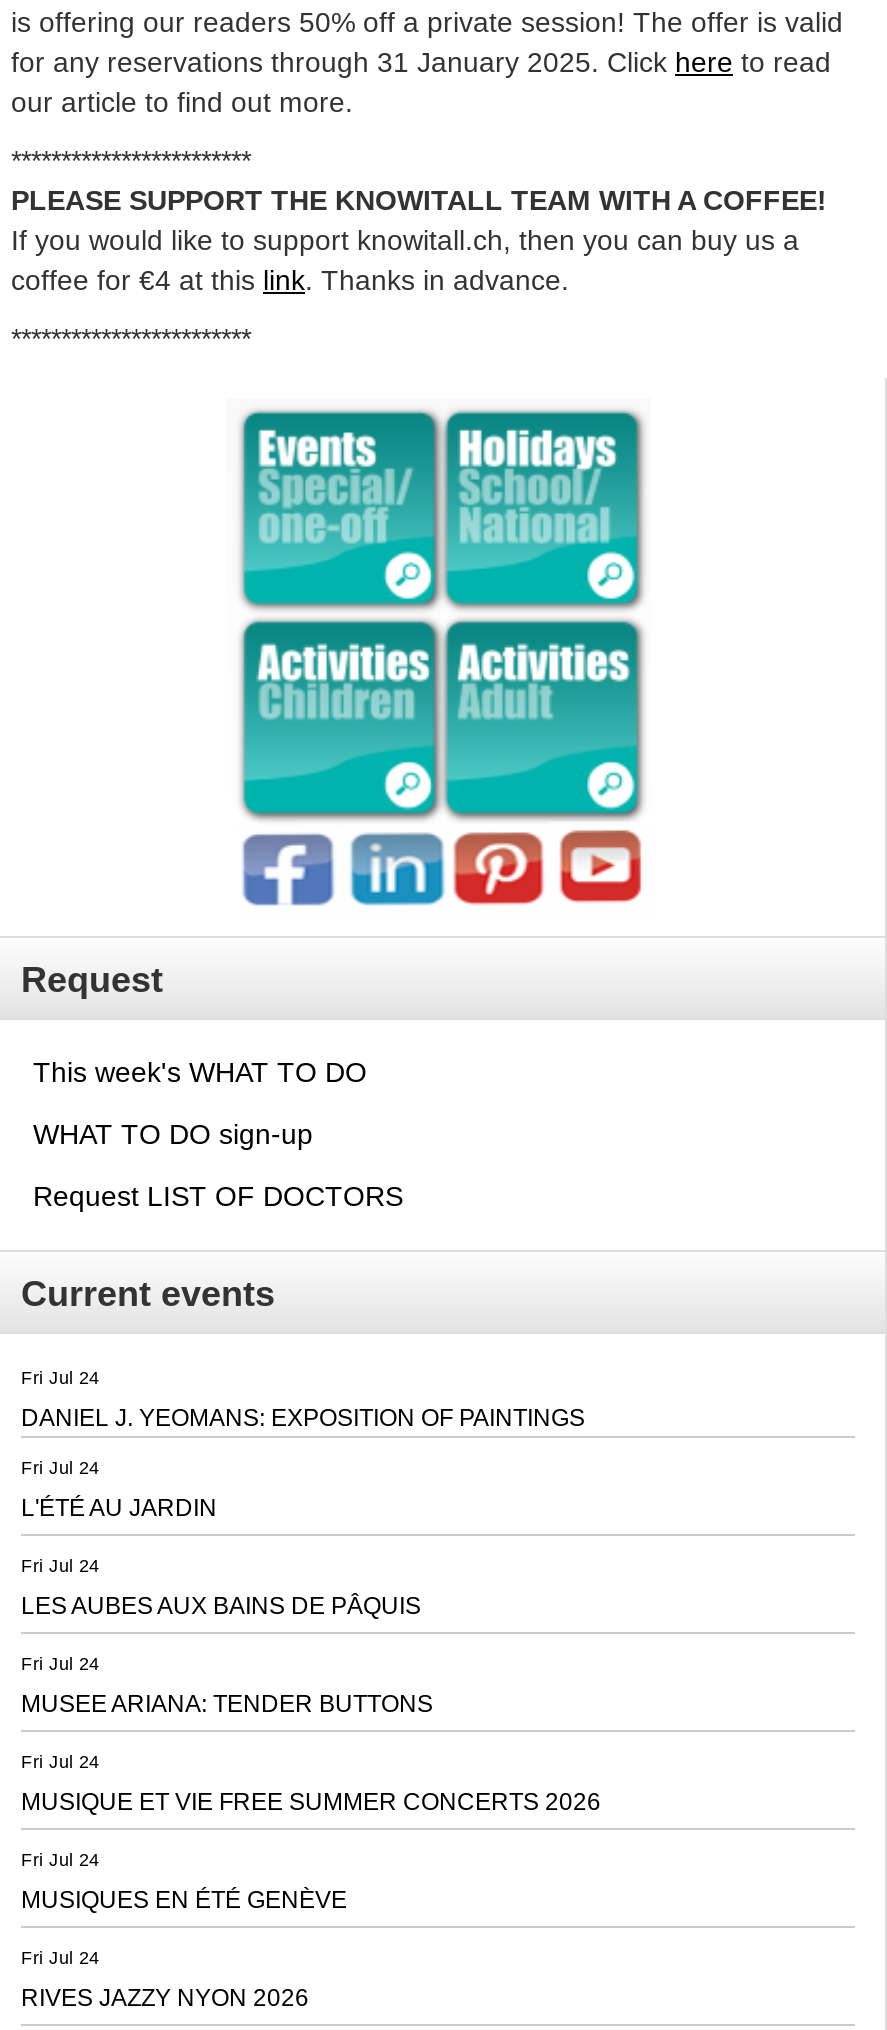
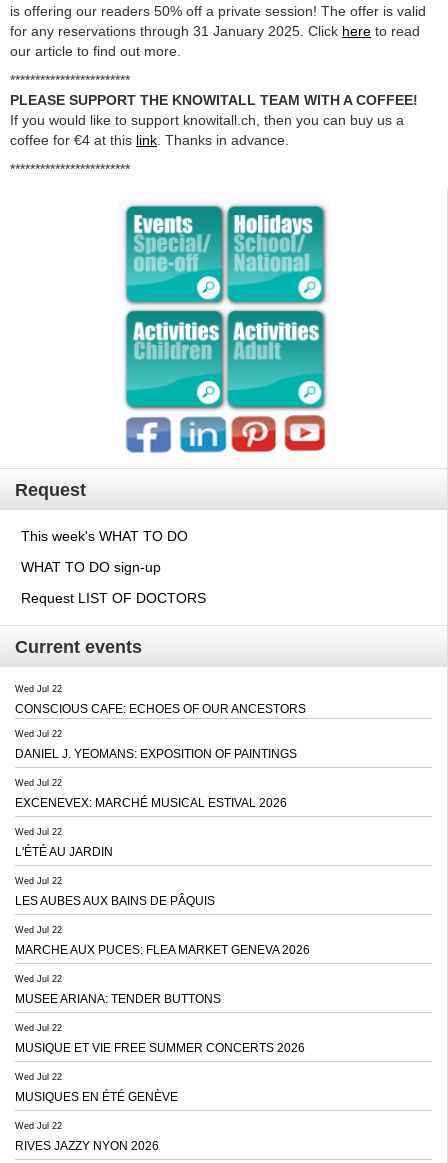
[21,1369,99,1389] Fri Jul 24 -> [15,684,306,739] Wed Jul 22 | CONSCIOUS CAFE: ECHOES OF OUR ANCESTORS | Wed Jul 22
[21,1459,99,1479] Fri Jul 24 -> [15,778,287,837] Wed Jul 22 | EXCENEVEX: MARCHÉ MUSICAL ESTIVAL 2026 | Wed Jul 22
[21,1557,99,1577] Fri Jul 24 -> [15,876,62,886] Wed Jul 22
[21,1655,99,1675] Fri Jul 24 -> [15,925,310,984] Wed Jul 22 | MARCHE AUX PUCES: FLEA MARKET GENEVA 2026 | Wed Jul 22
[21,1753,99,1773] Fri Jul 24 -> [15,1023,62,1033] Wed Jul 22
[21,1851,99,1871] Fri Jul 24 -> [15,1072,62,1082] Wed Jul 22
[21,1949,99,1969] Fri Jul 24 -> [15,1121,62,1131] Wed Jul 22

